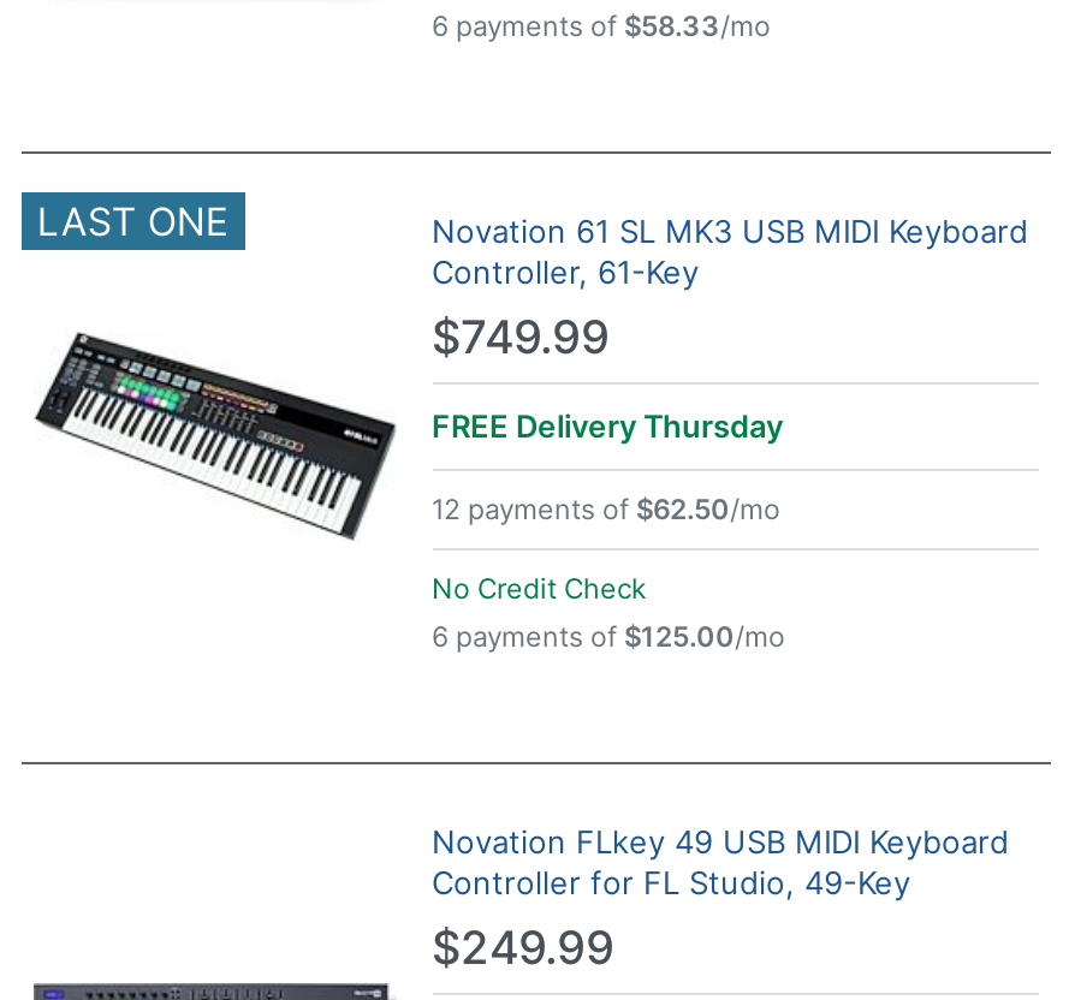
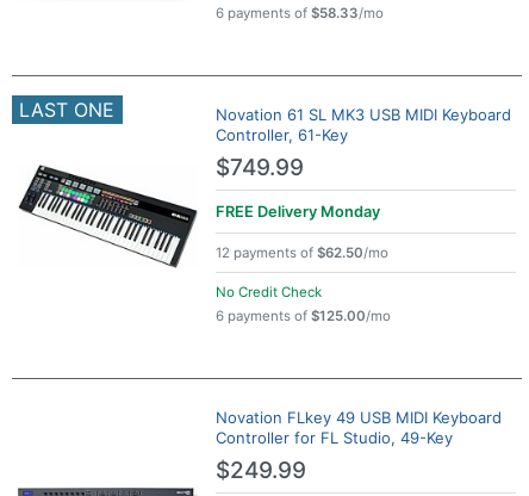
[432,408,783,444] FREE Delivery Thursday -> [215,202,379,220] FREE Delivery Monday

